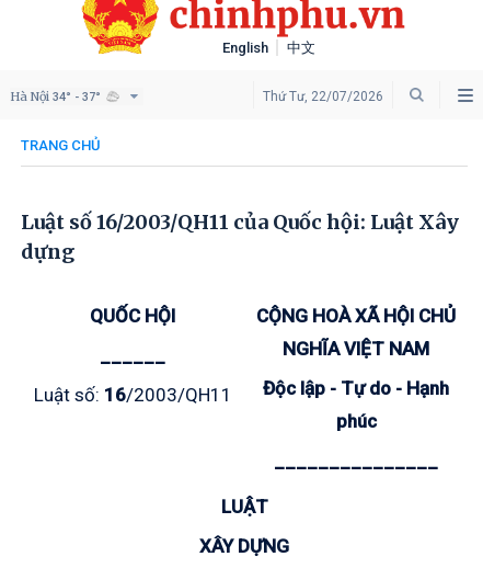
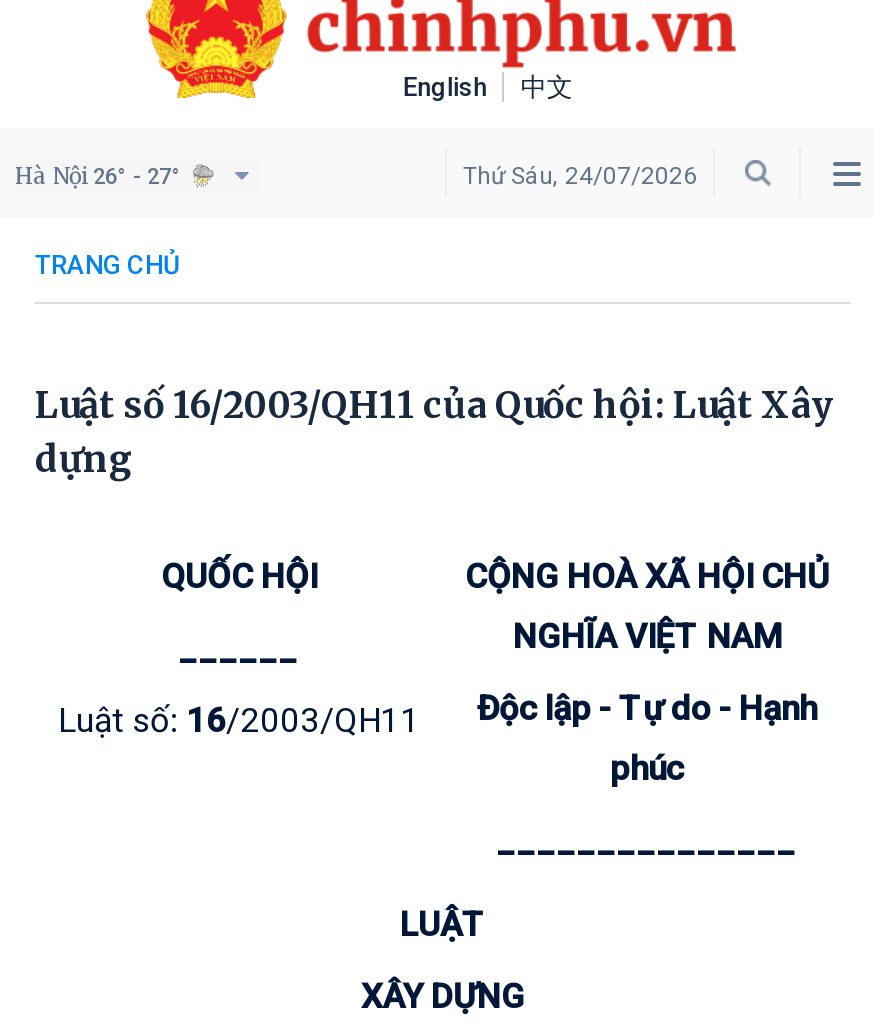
[10,89,101,104] Hà Nội 34° - 37° -> [15,162,181,190] Hà Nội 26° - 27°
[263,89,383,104] Thứ Tư, 22/07/2026 -> [463,162,697,190] Thứ Sáu, 24/07/2026

